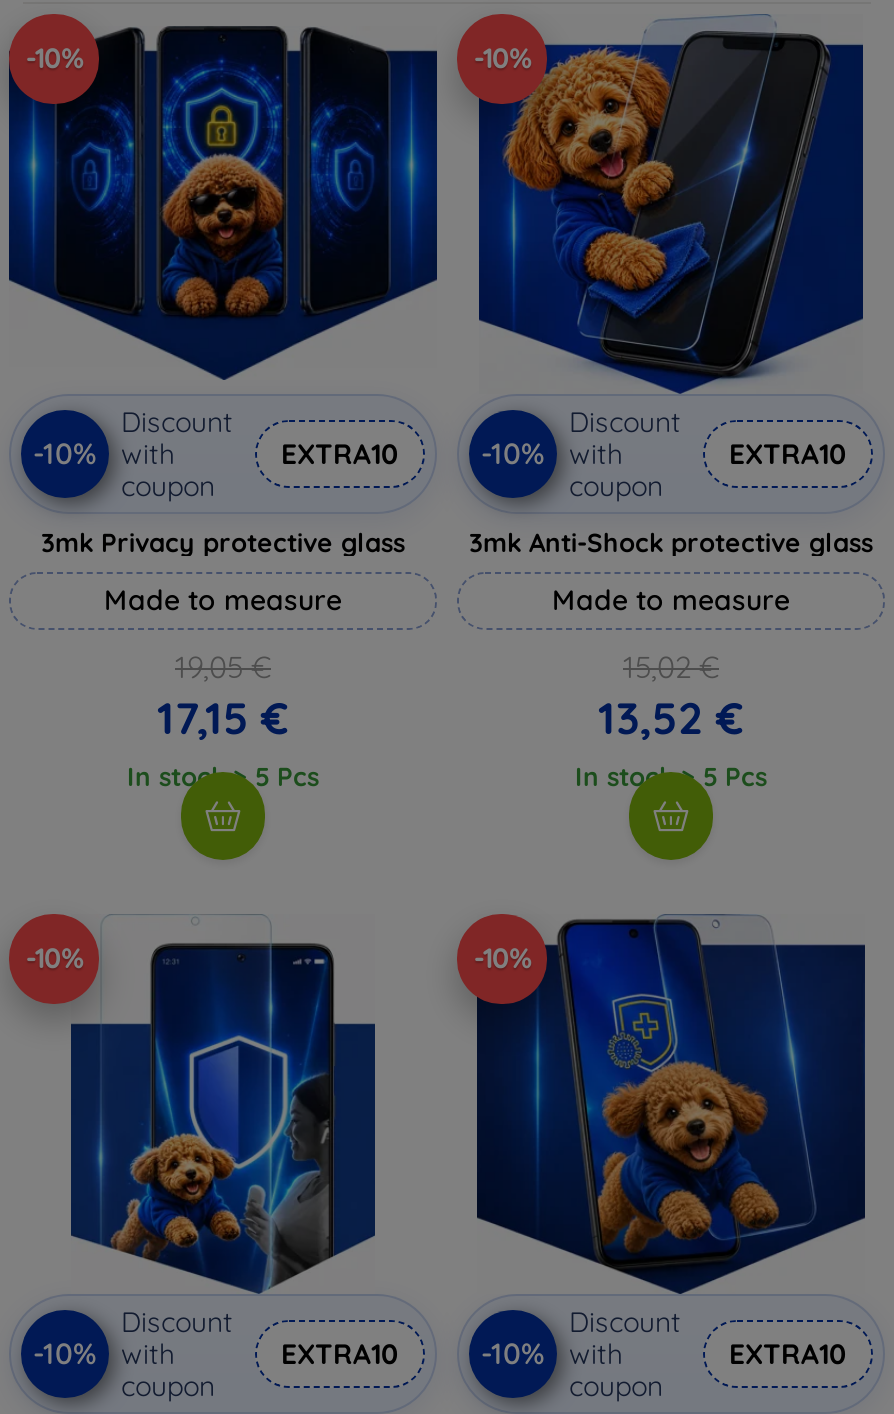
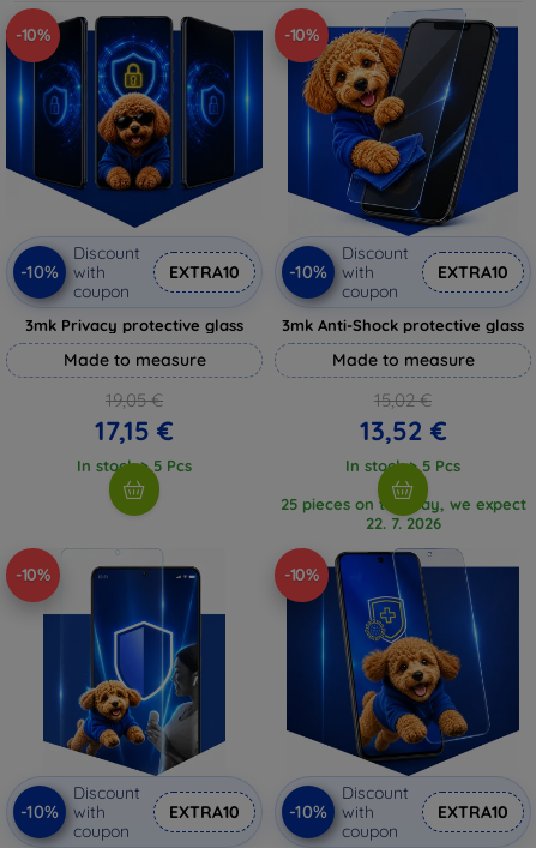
none -> [280,494,526,532] 25 pieces on the way, we expect | 22. 7. 2026

